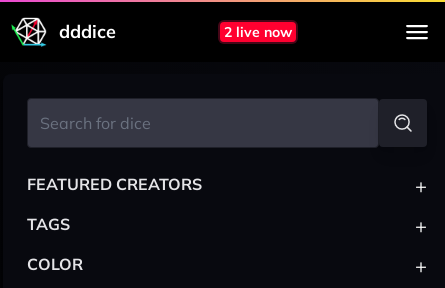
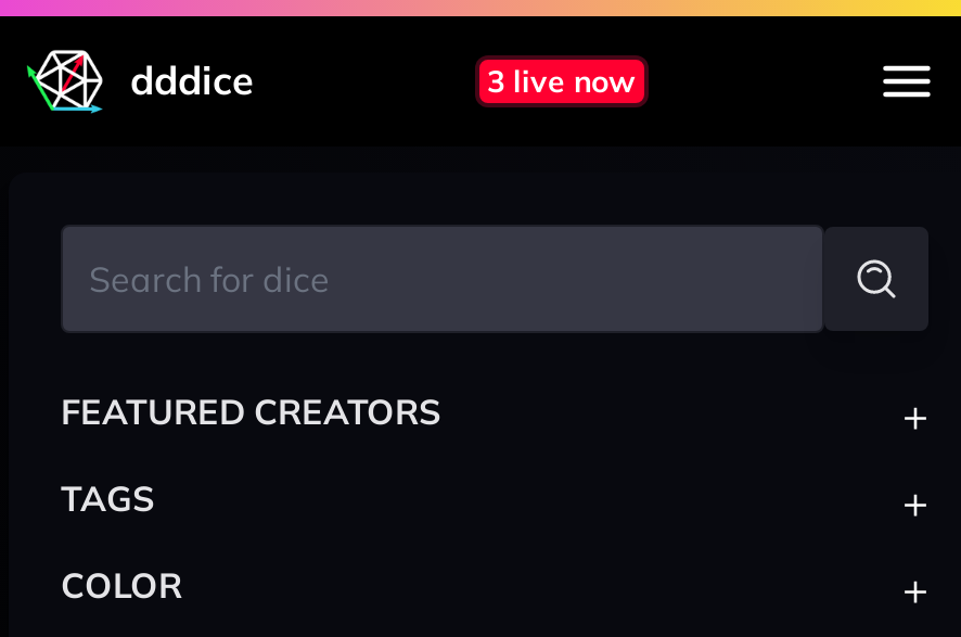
[223,23,291,41] 2 live now -> [487,62,635,101] 3 live now

